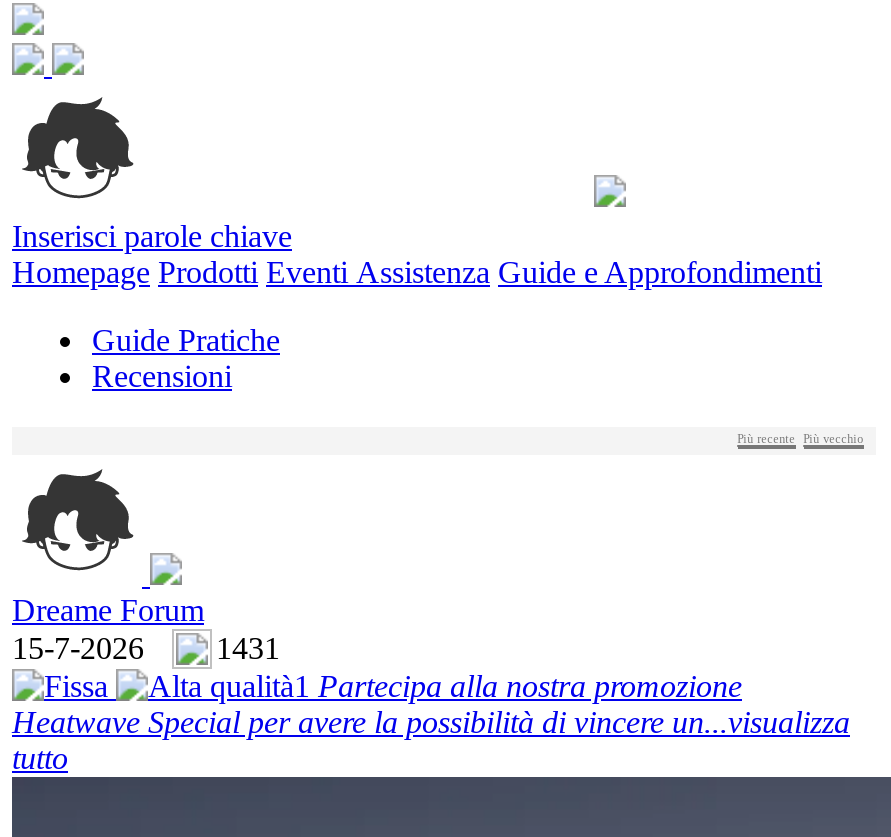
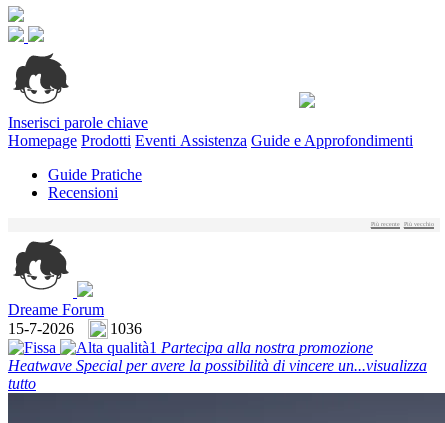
[216,632,280,666] 1431 -> [110,320,142,337] 1036

